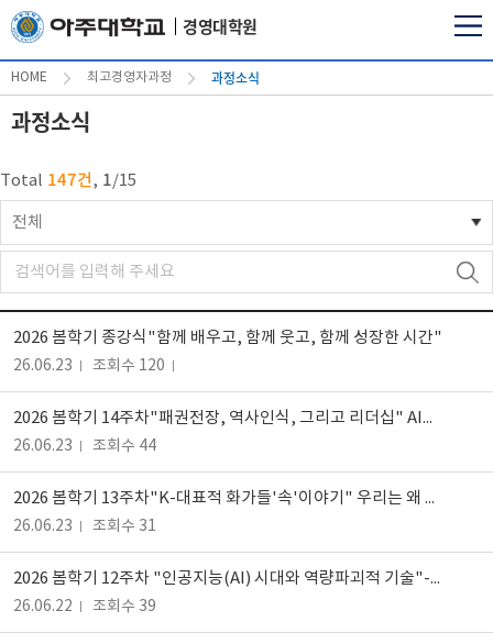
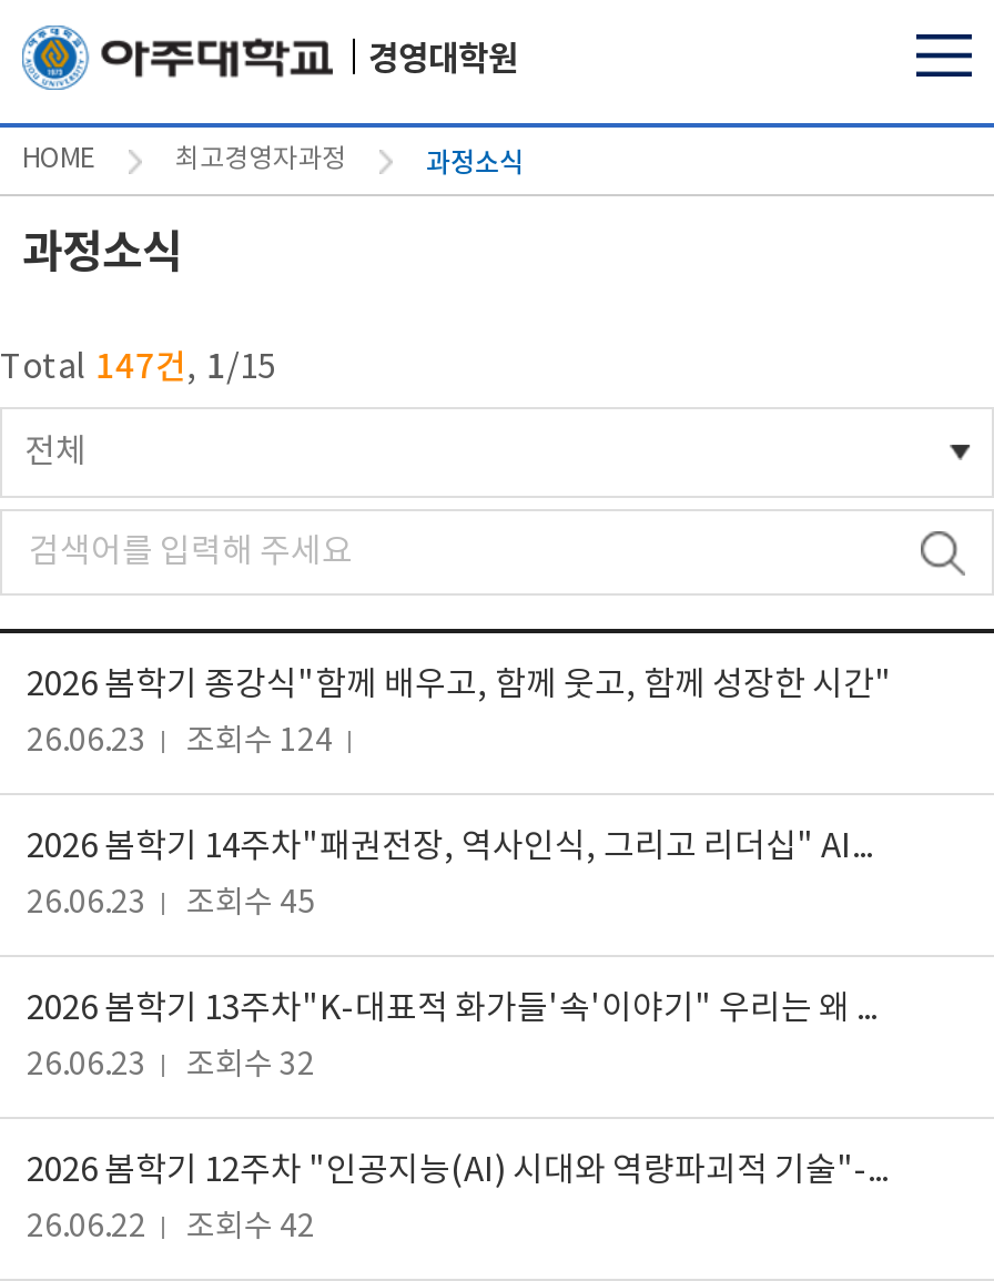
[13,357,165,375] 26.06.23 조회수 120 -> [27,724,333,760] 26.06.23 조회수 124
[13,437,156,455] 26.06.23 조회수 44 -> [27,886,315,922] 26.06.23 조회수 45
[13,518,156,535] 26.06.23 조회수 31 -> [27,1048,315,1084] 26.06.23 조회수 32
[13,598,156,615] 26.06.22 조회수 39 -> [27,1210,315,1246] 26.06.22 조회수 42

